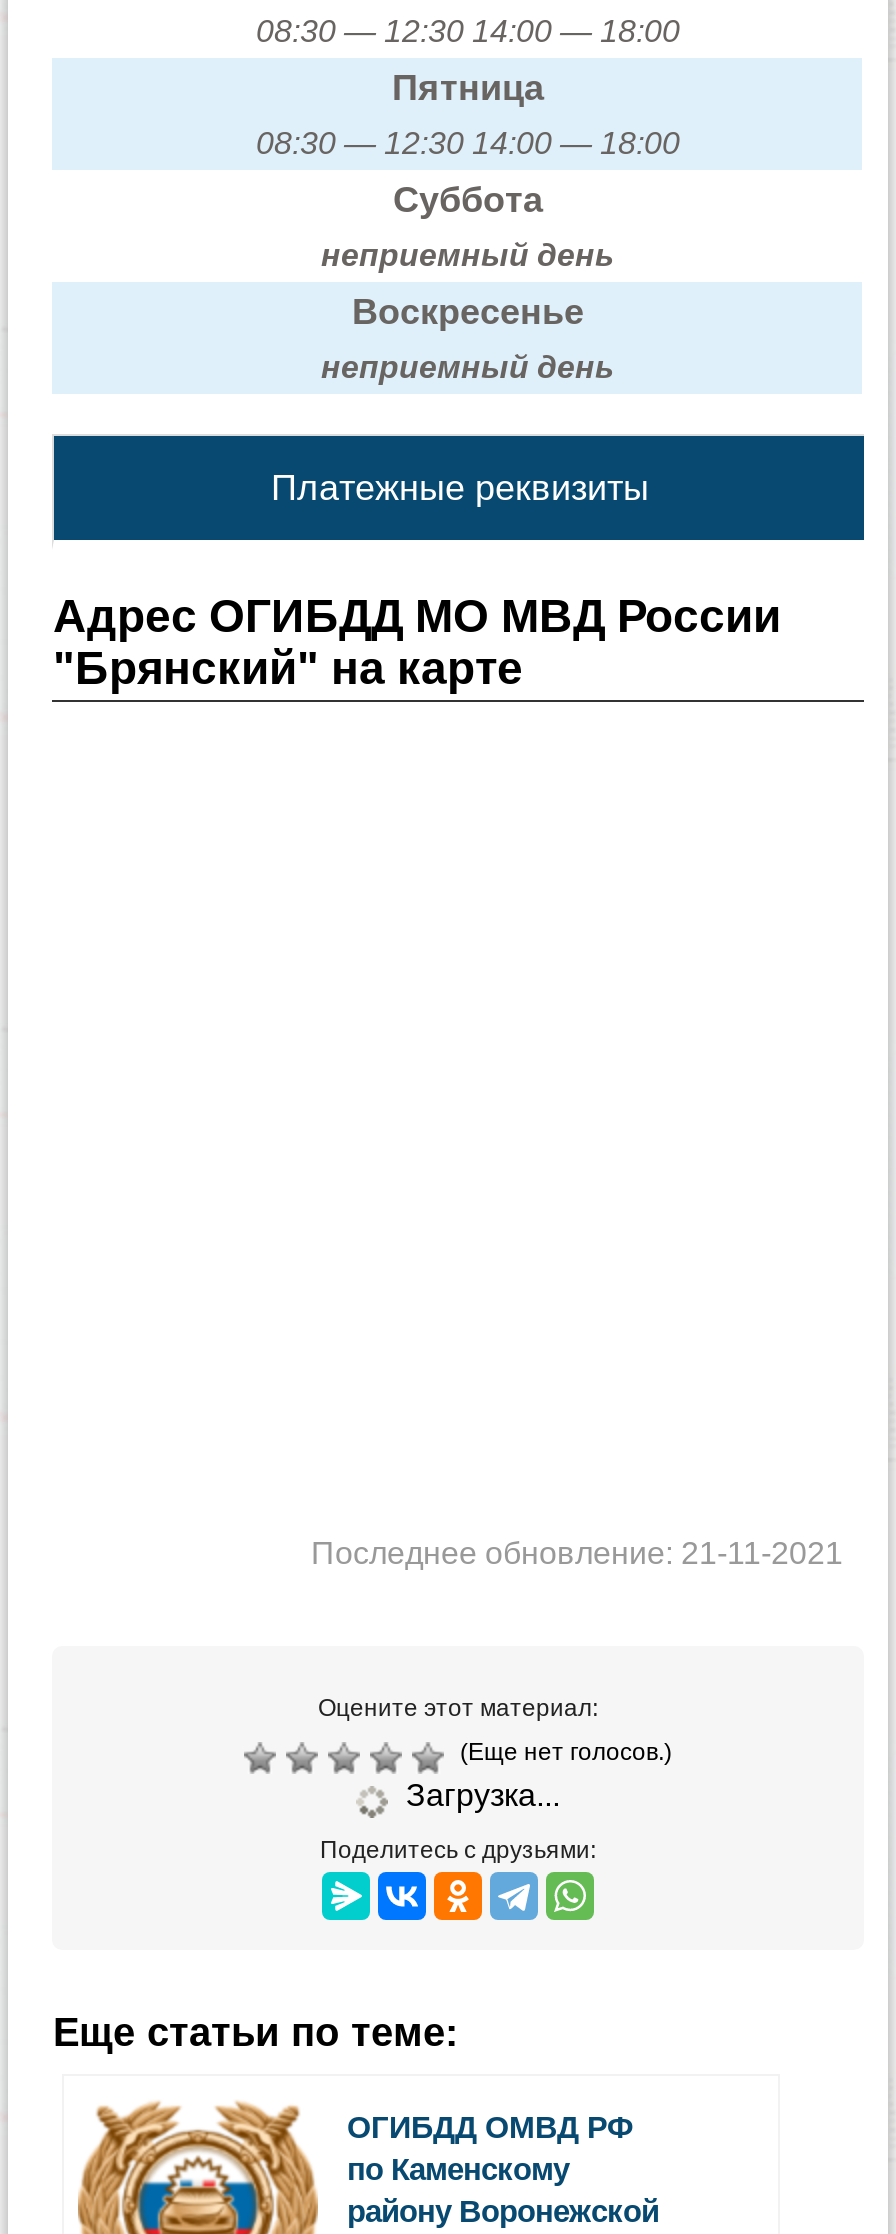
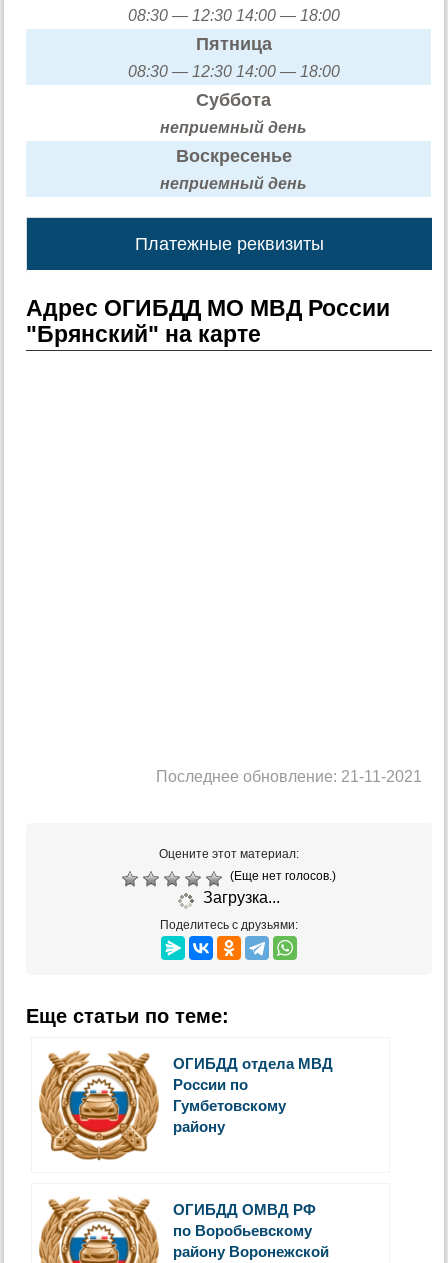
none -> [42,1055,333,1161] [image] | ОГИБДД отдела МВД | России по | Гумбетовскому | району
[347,2151,569,2185] по Каменскому -> [173,1222,312,1239] по Воробьевскому

